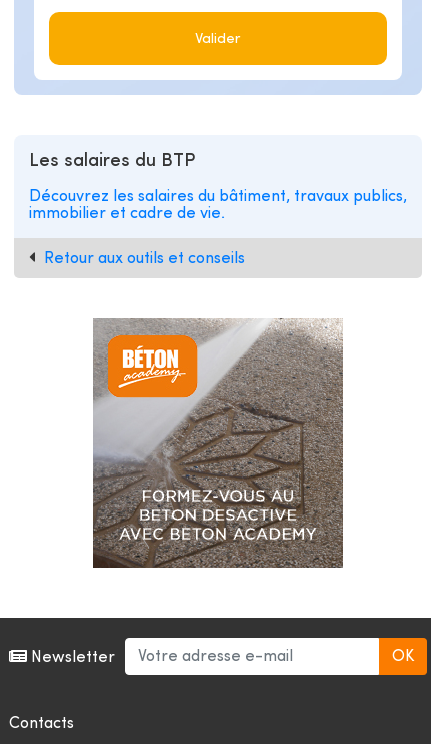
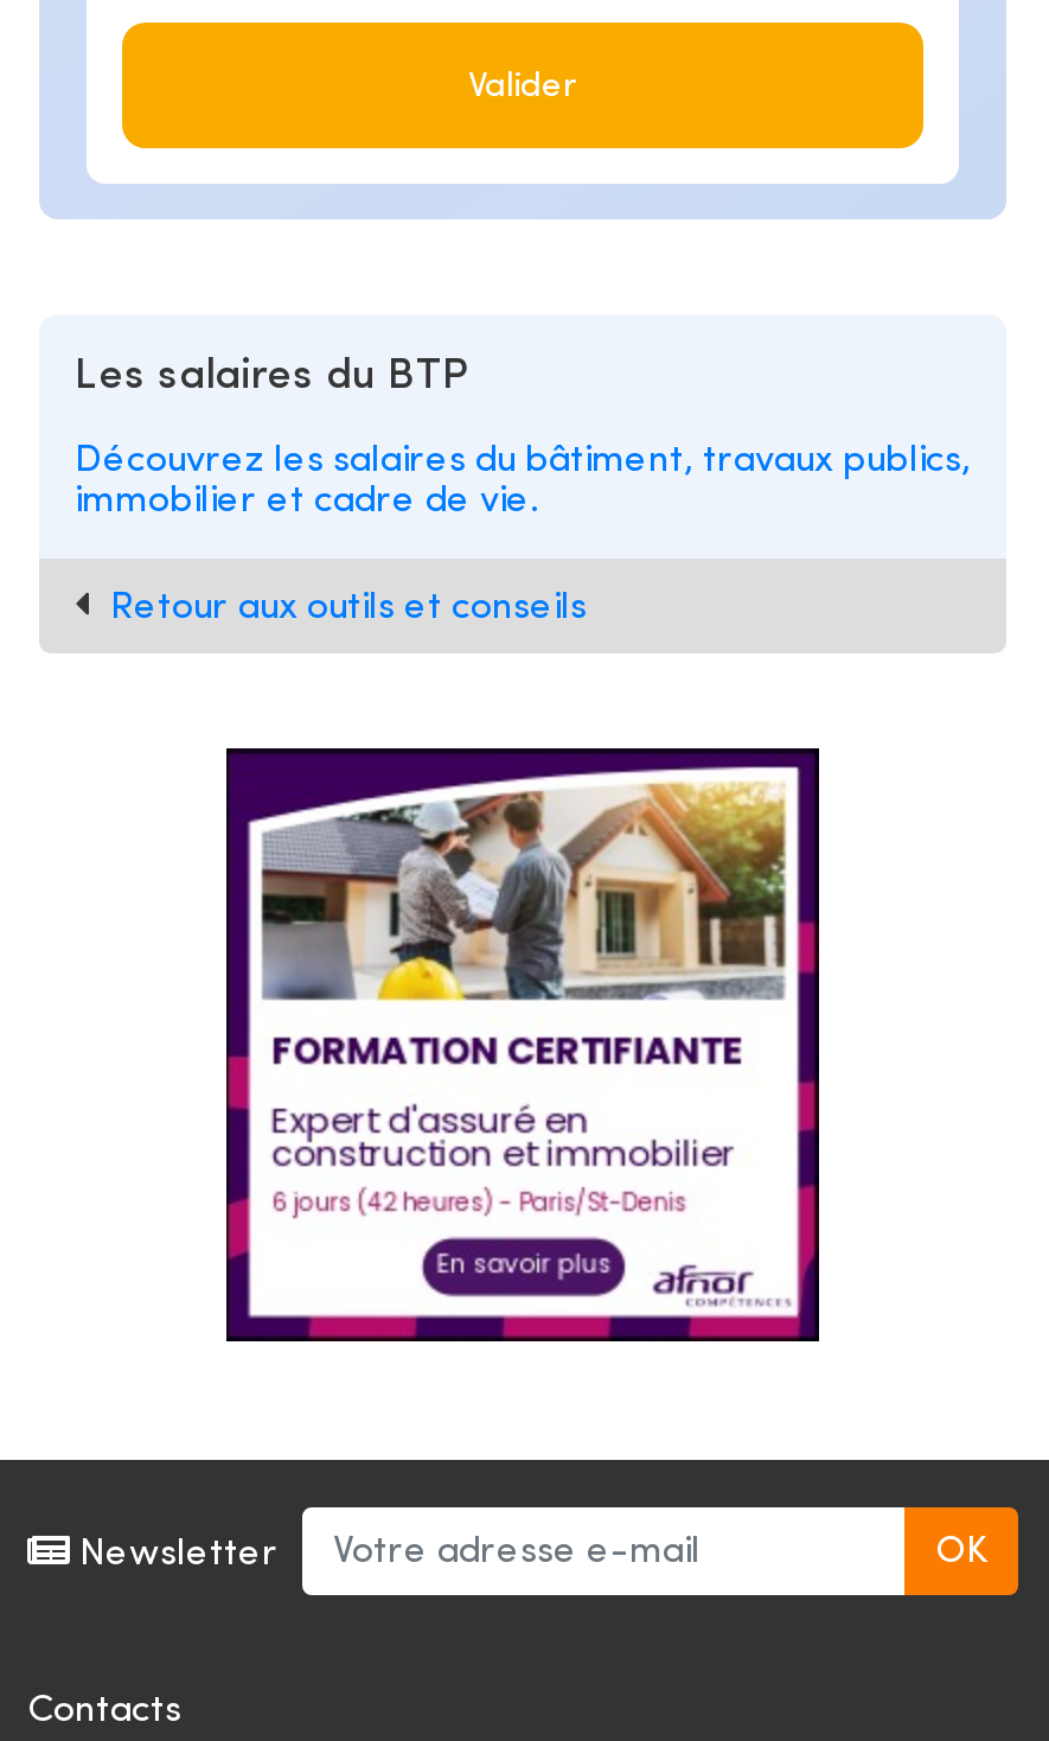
[92,318,344,569] [image] -> [224,746,821,1344] [image]

